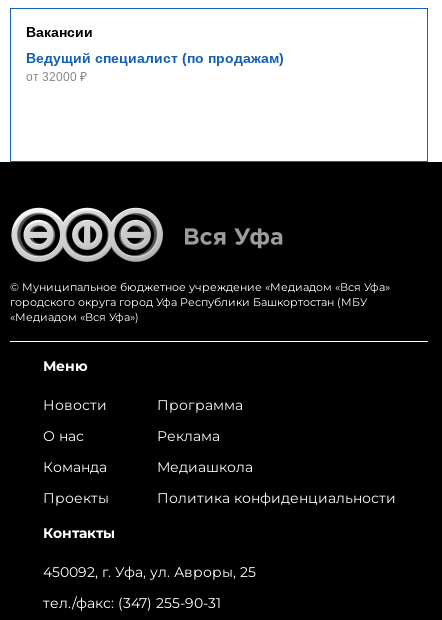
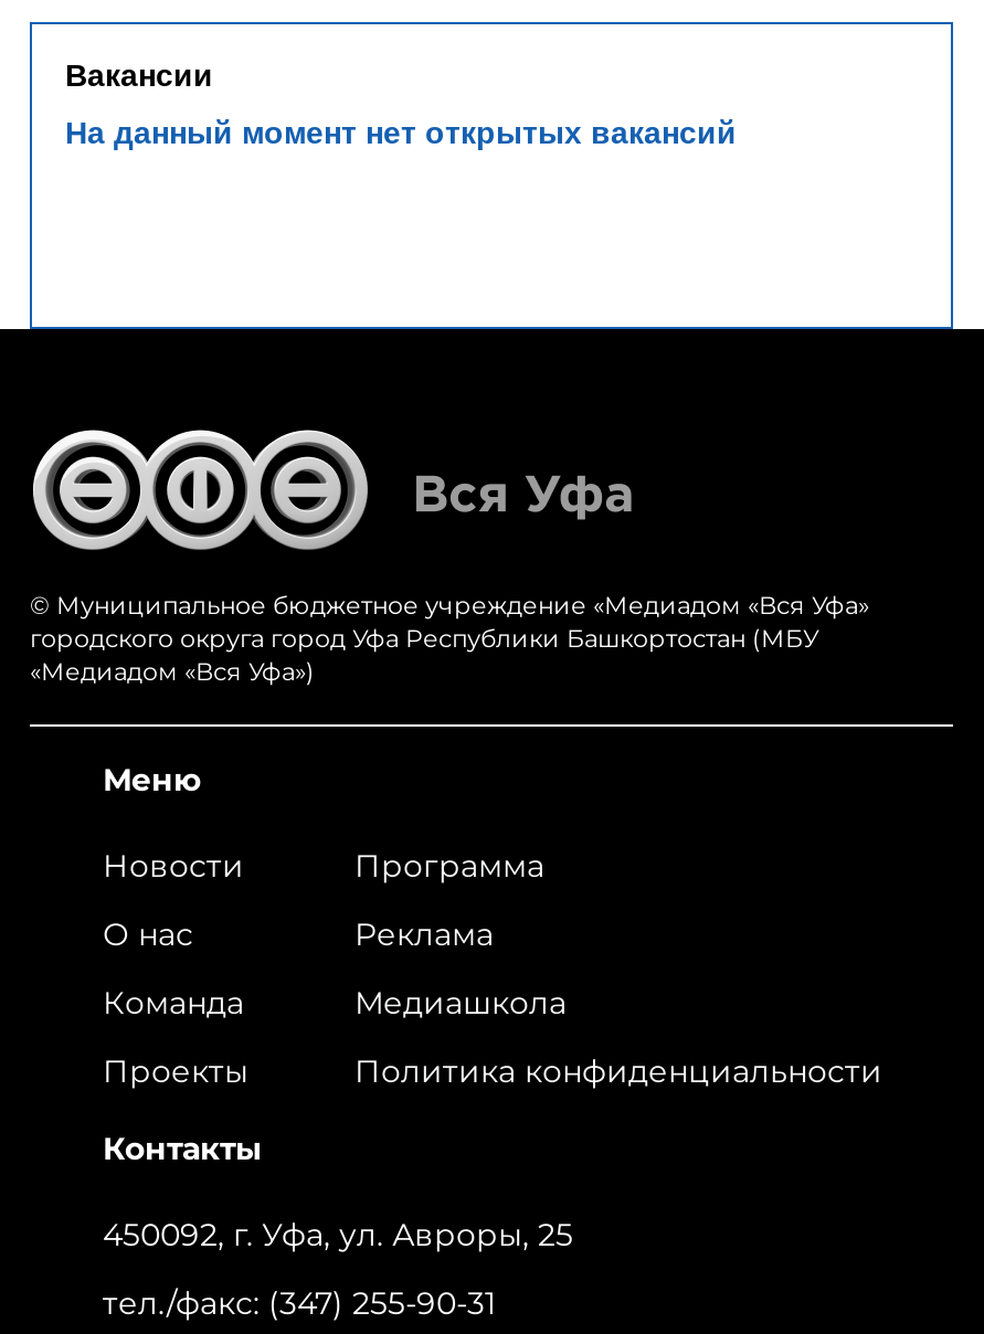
[26,50,284,84] Ведущий специалист (по продажам) | от 32000 ₽ -> [65,115,737,150] На данный момент нет открытых вакансий

